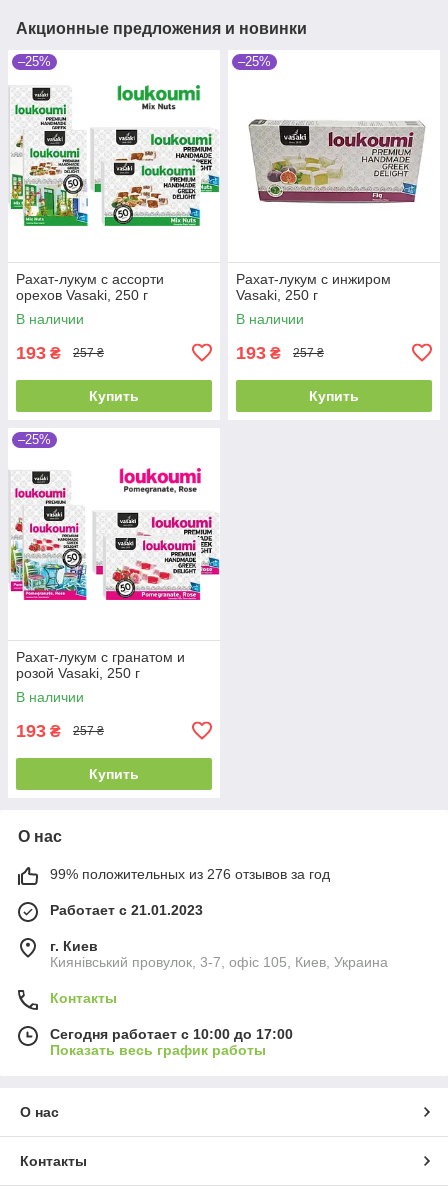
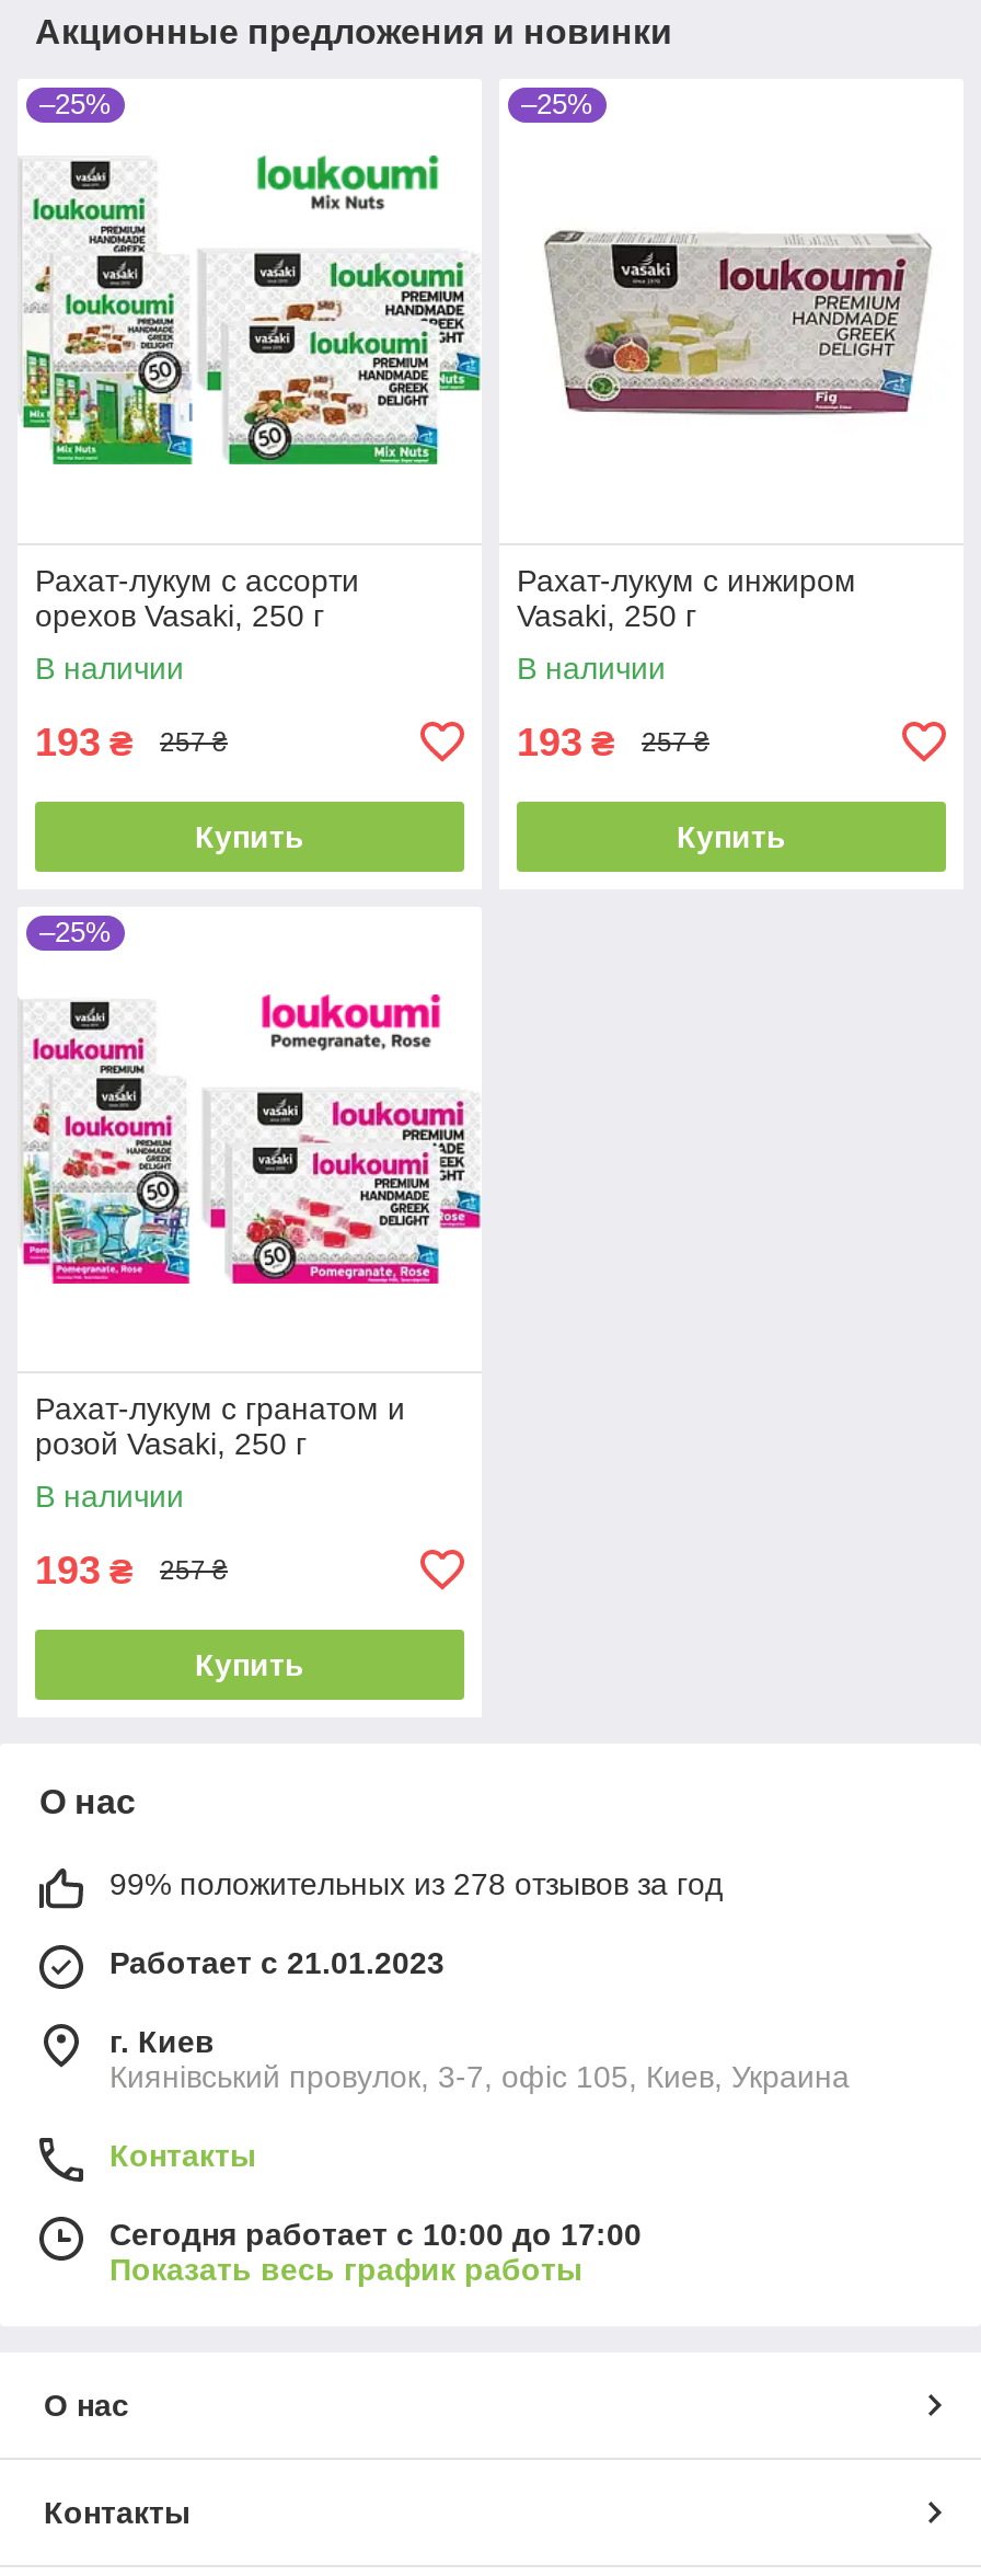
[50,866,330,882] 99% положительных из 276 отзывов за год -> [109,1866,723,1901] 99% положительных из 278 отзывов за год

